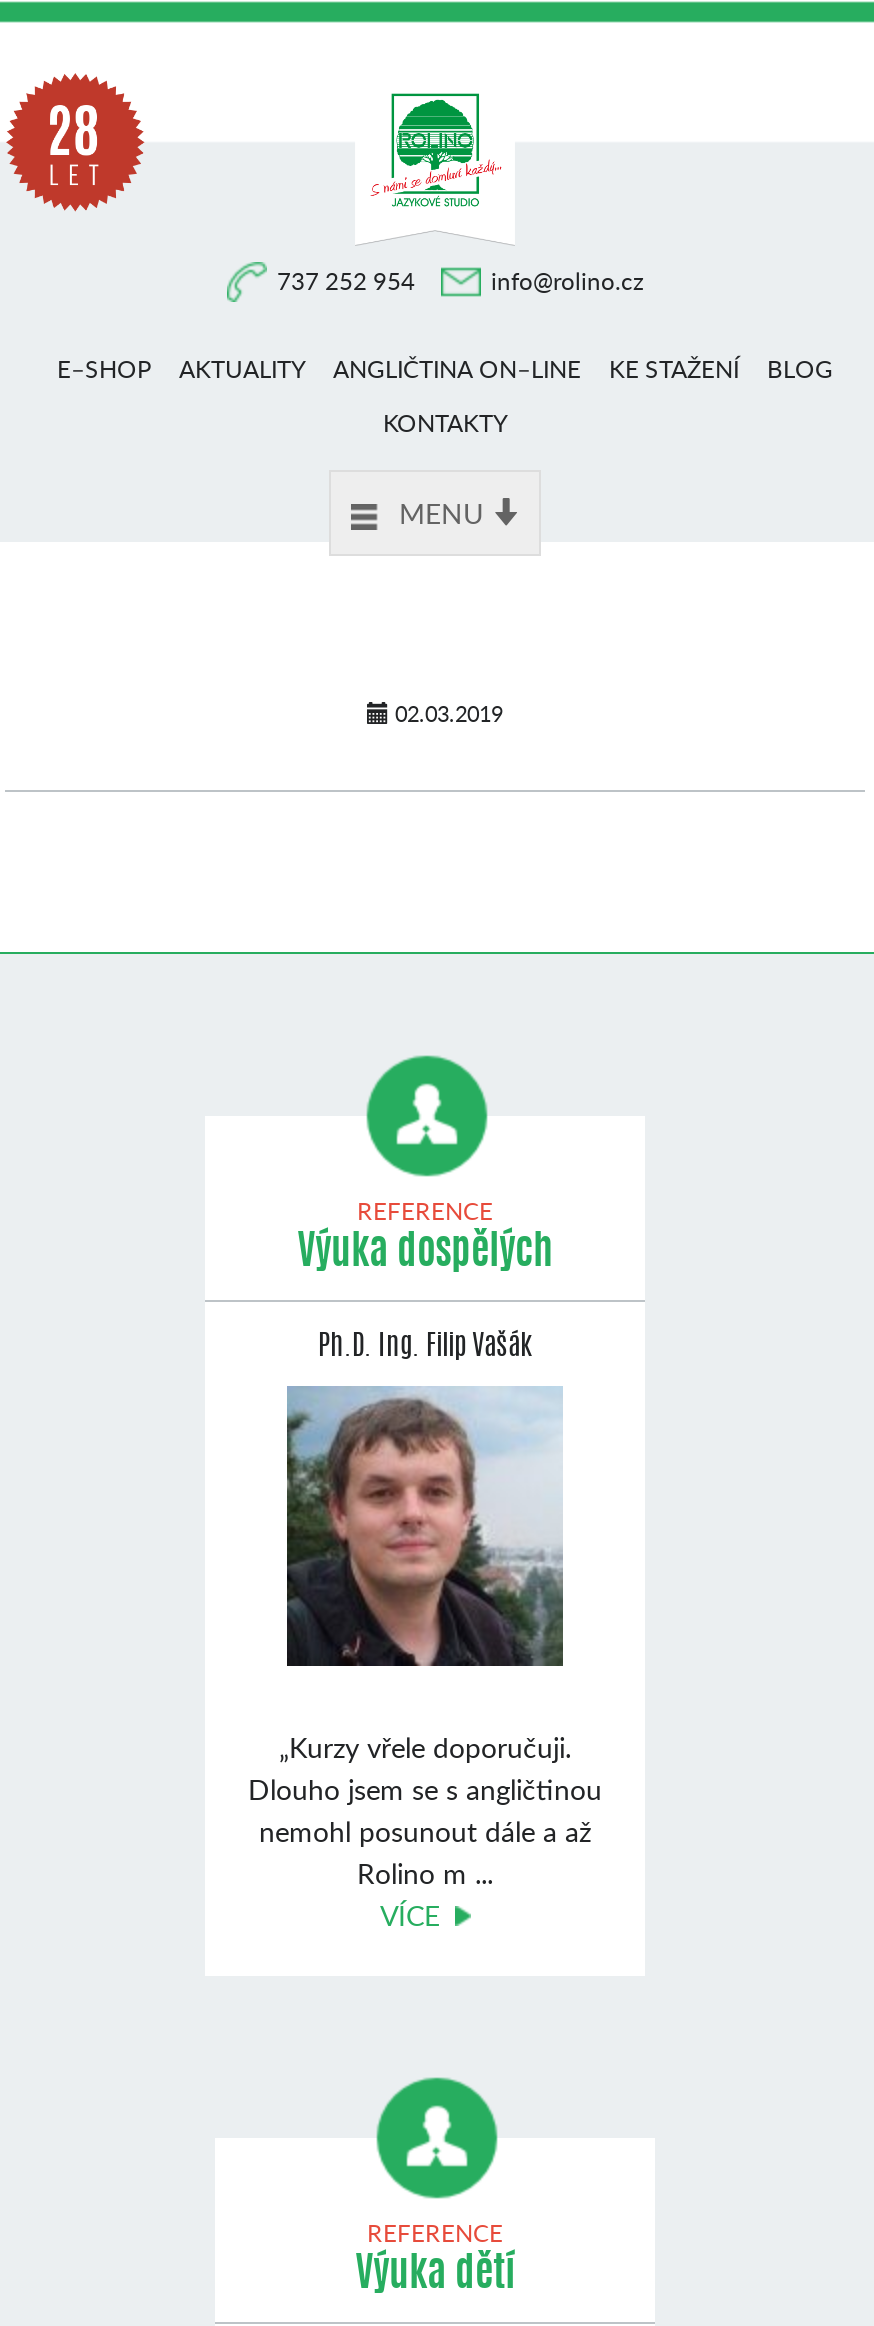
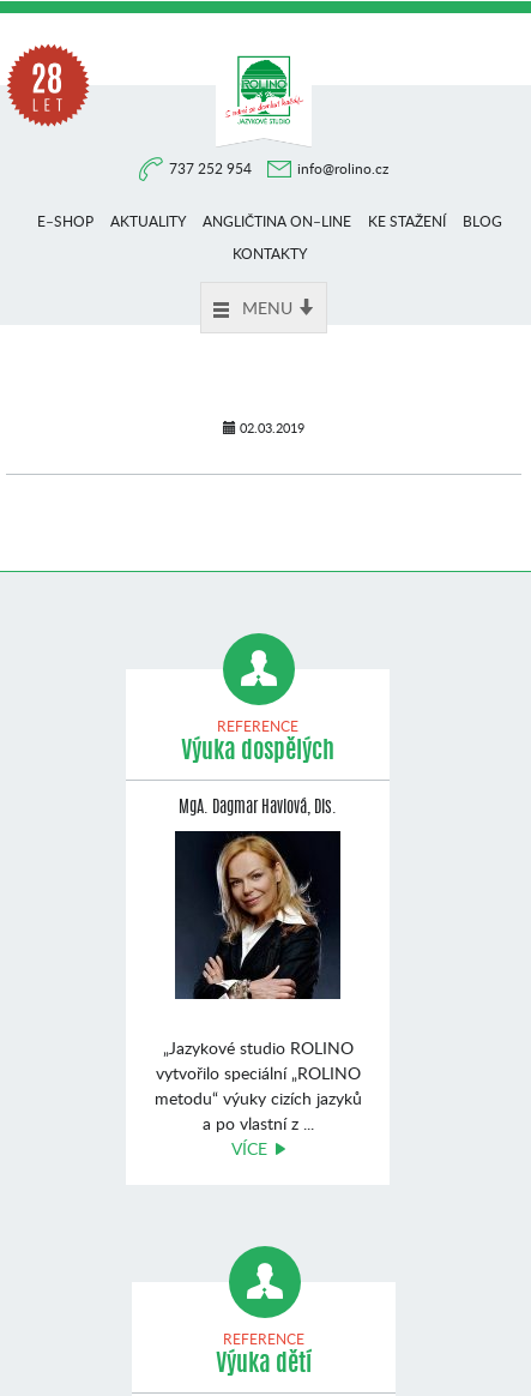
[318,1334,532,1362] Ph.D. Ing. Filip Vašák -> [179,800,337,817] MgA. Dagmar Havlová, Dis.
[248,1386,602,1892] [image] | „Kurzy vřele doporučuji. | Dlouho jsem se s angličtinou | nemohl posunout dále a až | Rolino m ... -> [154,830,361,1135] [image] | „Jazykové studio ROLINO | vytvořilo speciální „ROLINO | metodu“ výuky cizích jazyků | a po vlastní z ...

